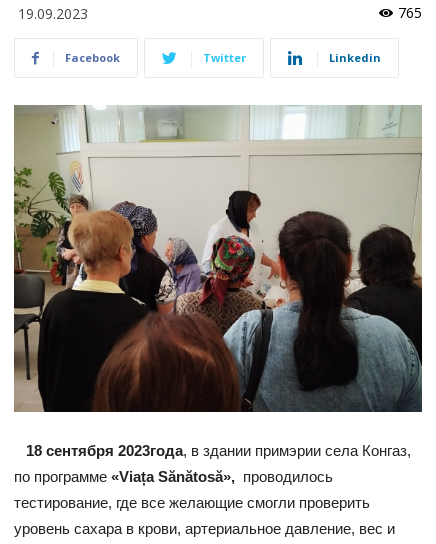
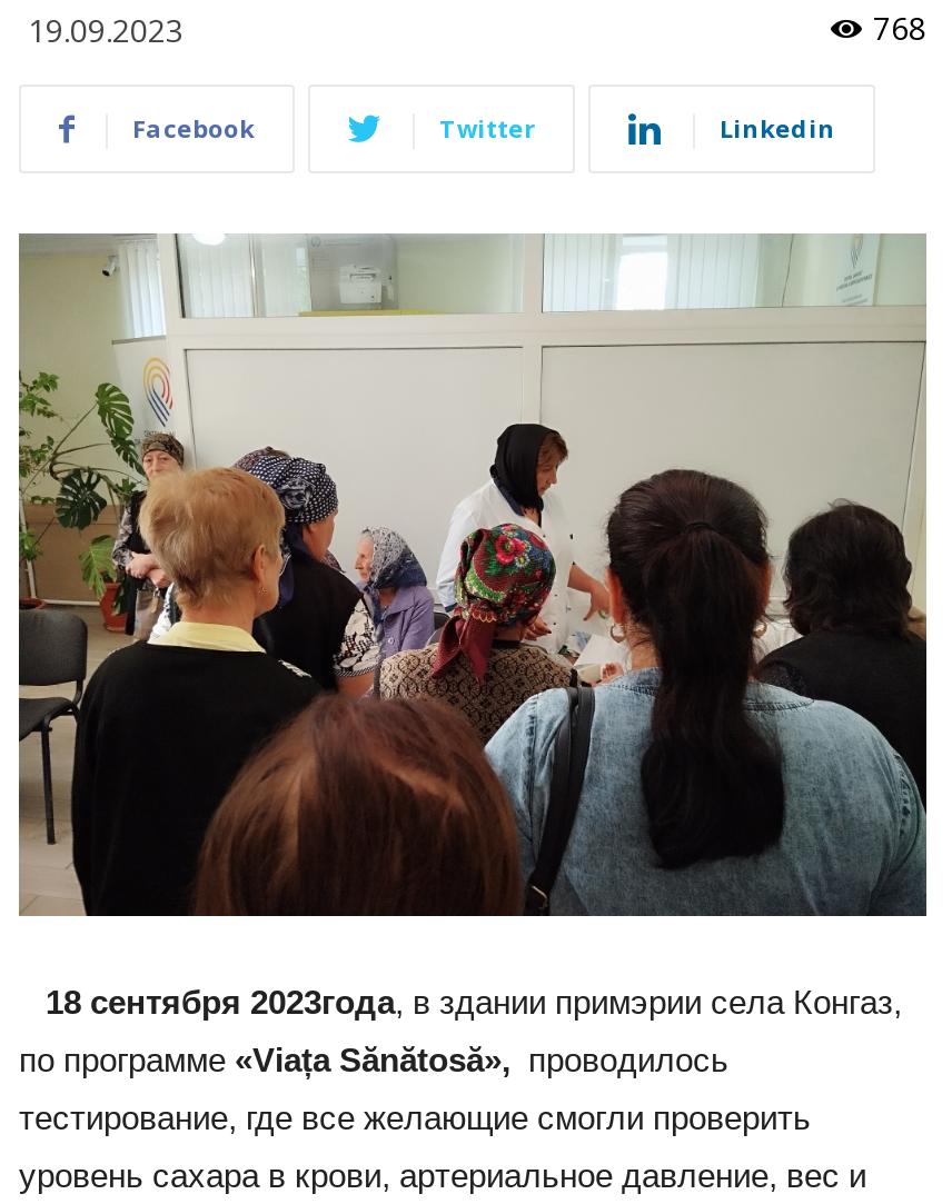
[398,3,422,22] 765 -> [873,7,926,49] 768

